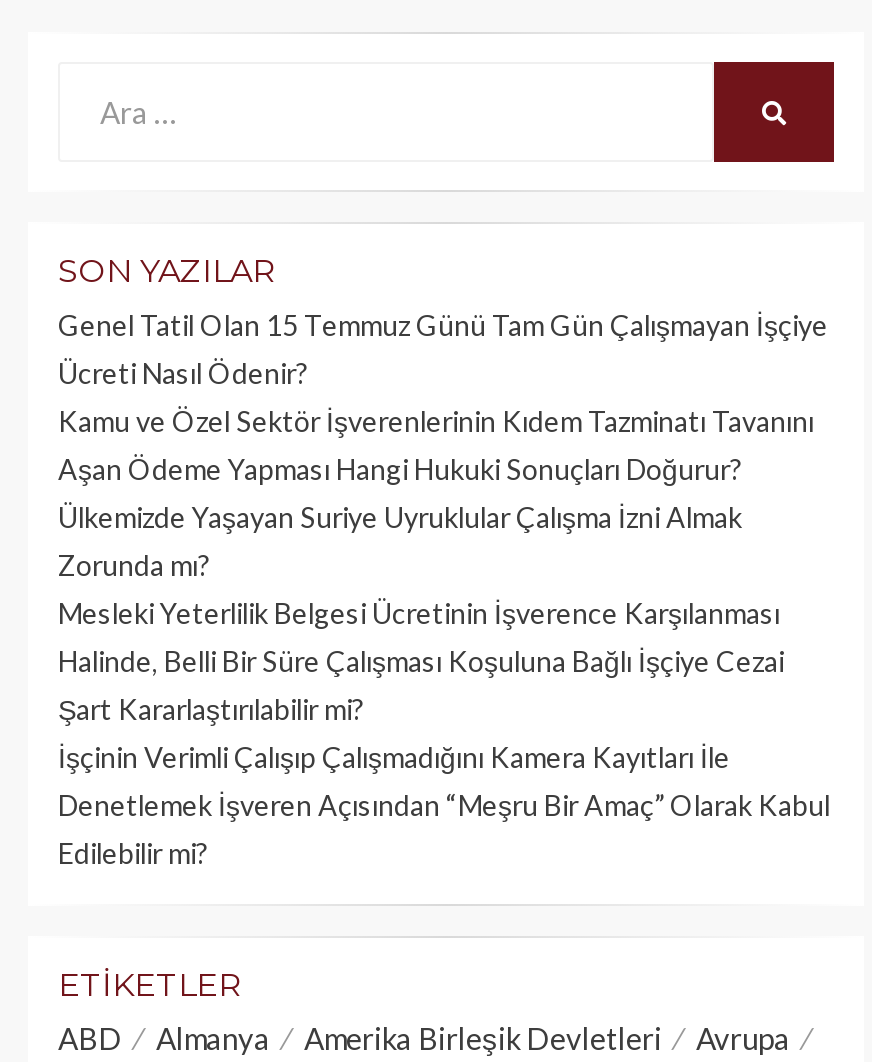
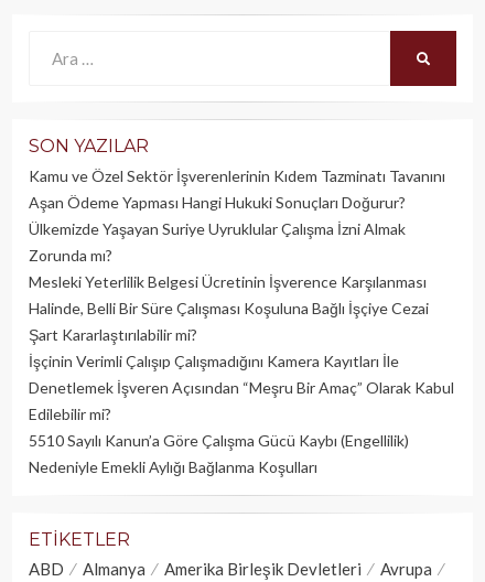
[58,308,828,390] Genel Tatil Olan 15 Temmuz Günü Tam Gün Çalışmayan İşçiye | Ücreti Nasıl Ödenir? -> none
moved [58,404,830,870] -> [29,167,454,423]: Kamu ve Özel Sektör İşverenlerinin Kıdem Tazminatı Tavanını | Aşan Ödeme Yapması Hangi Hukuki Sonuçları Doğurur? | Ülkemizde Yaşayan Suriye Uyruklular Çalışma İzni Almak | ... | Denetlemek İşveren Açısından “Meşru Bir Amaç” Olarak Kabul | Edilebilir mi?
none -> [29,431,409,476] 5510 Sayılı Kanun’a Göre Çalışma Gücü Kaybı (Engellilik) | Nedeniyle Emekli Aylığı Bağlanma Koşulları

